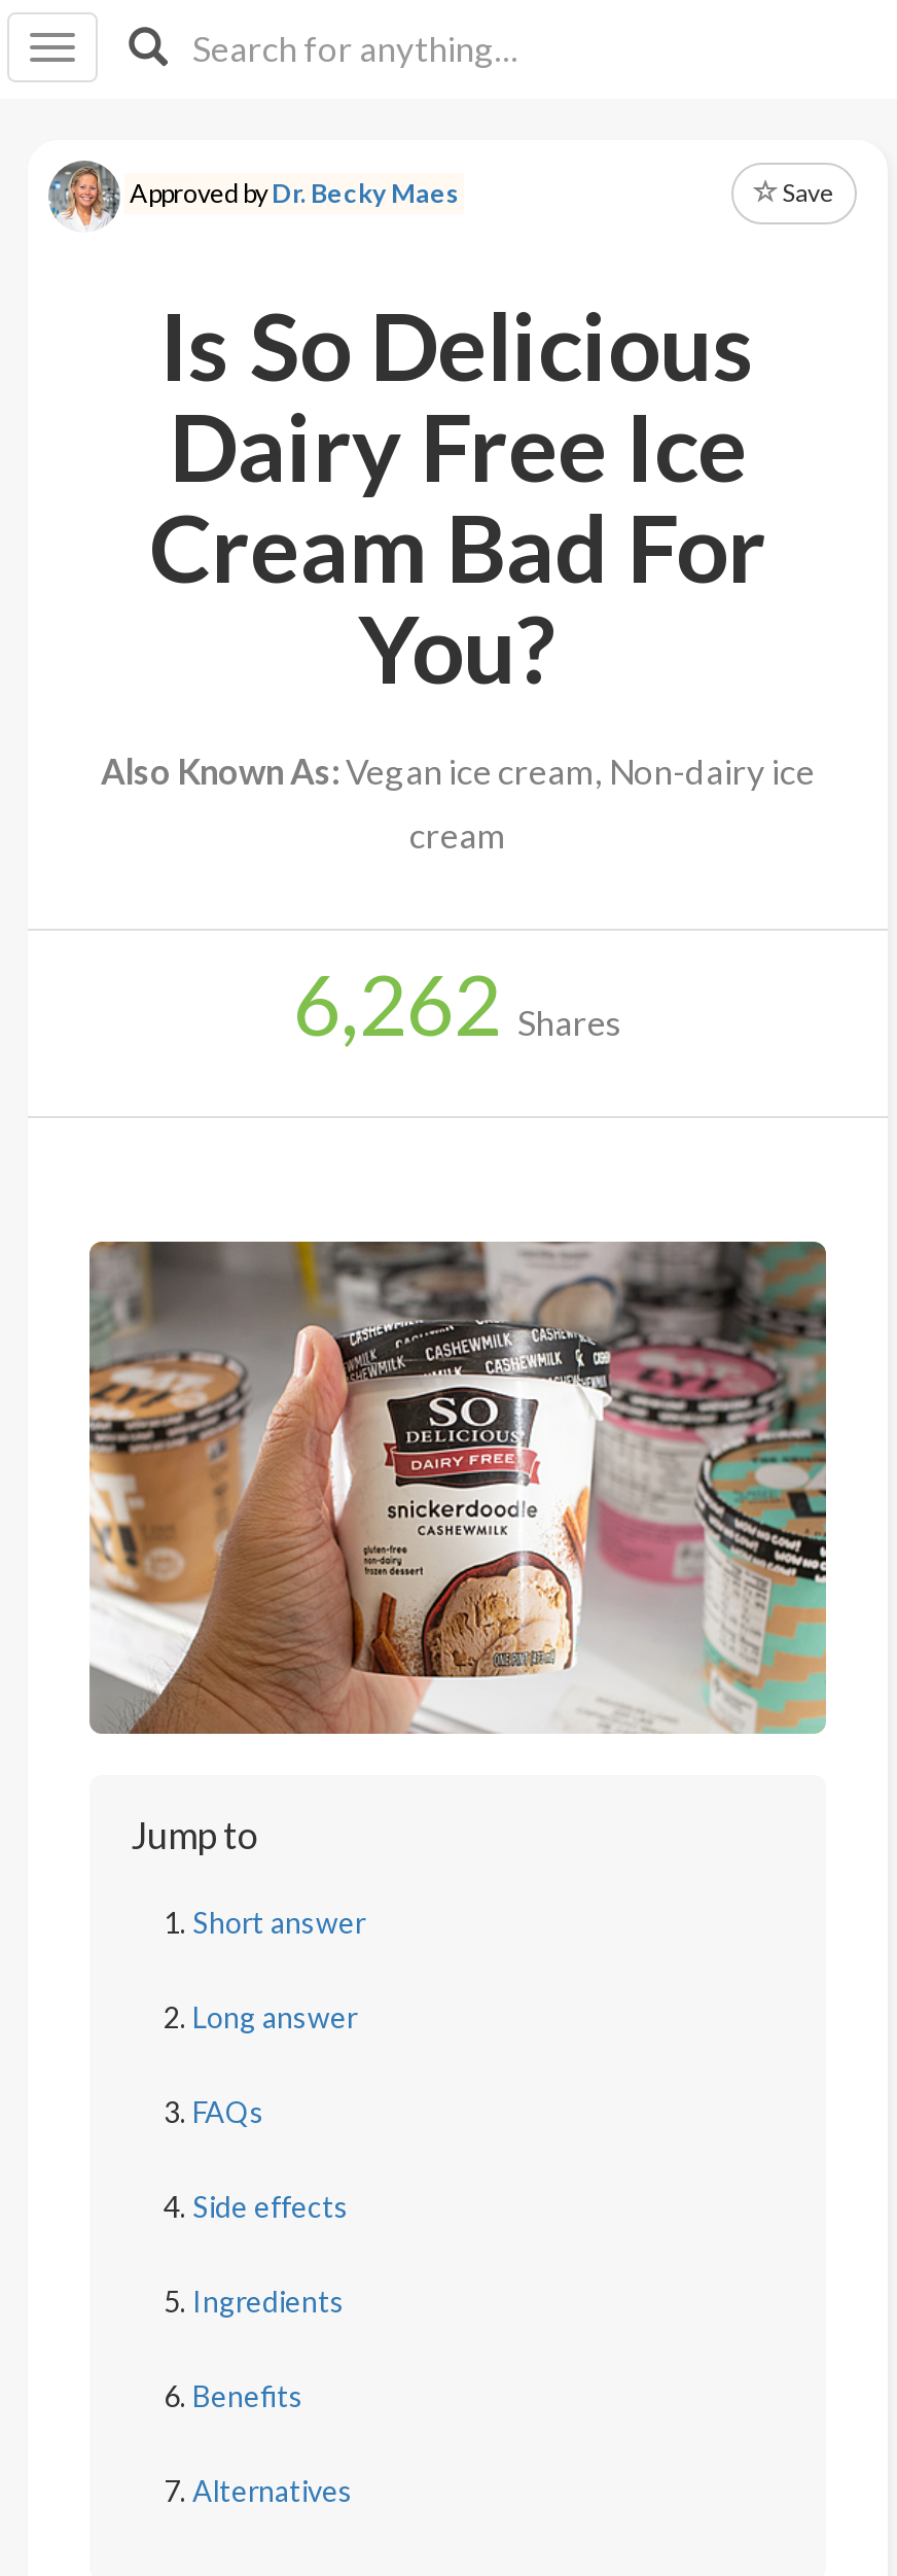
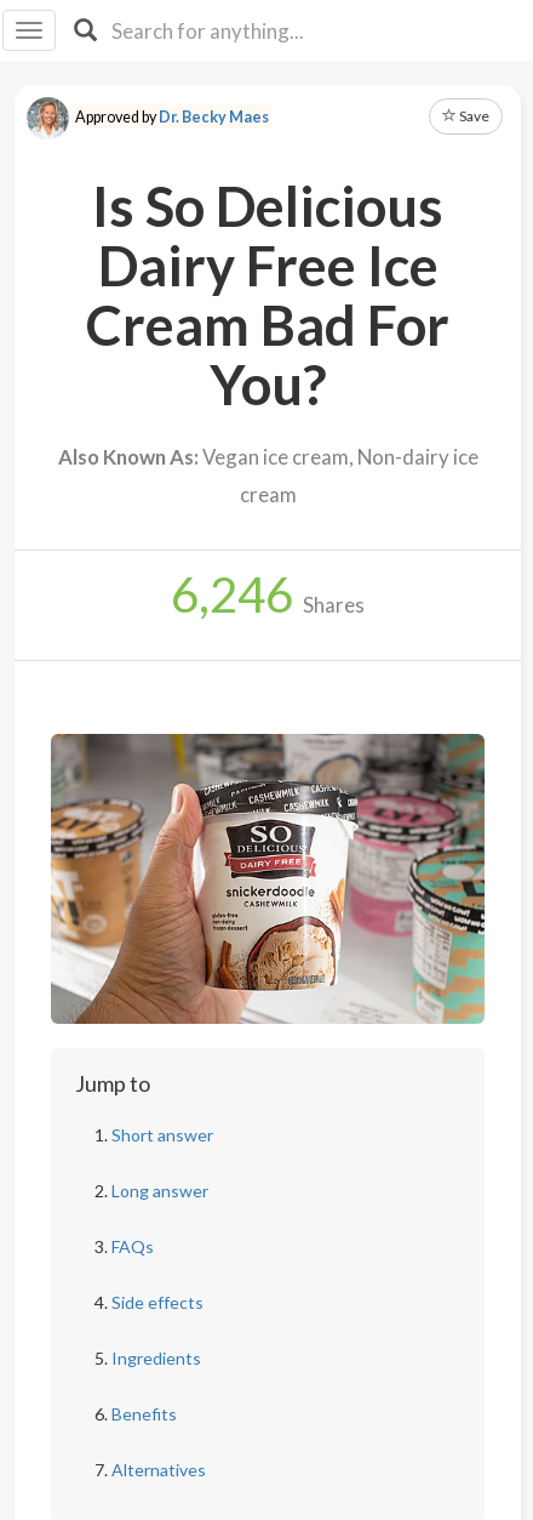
[293,953,622,1054] 6,262 Shares -> [171,564,365,624] 6,246 Shares

